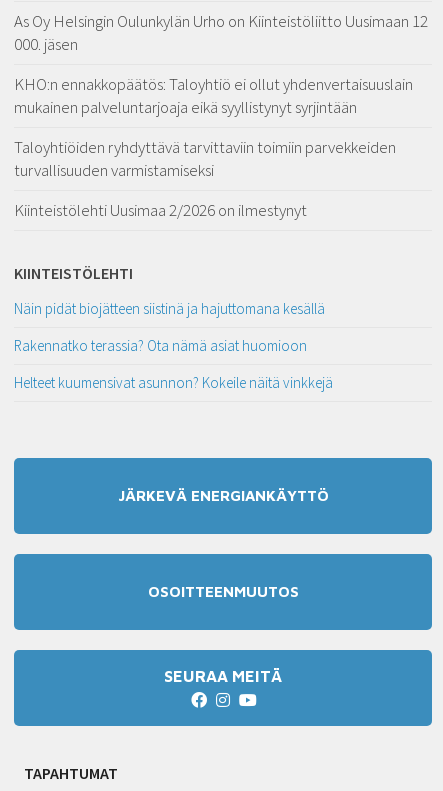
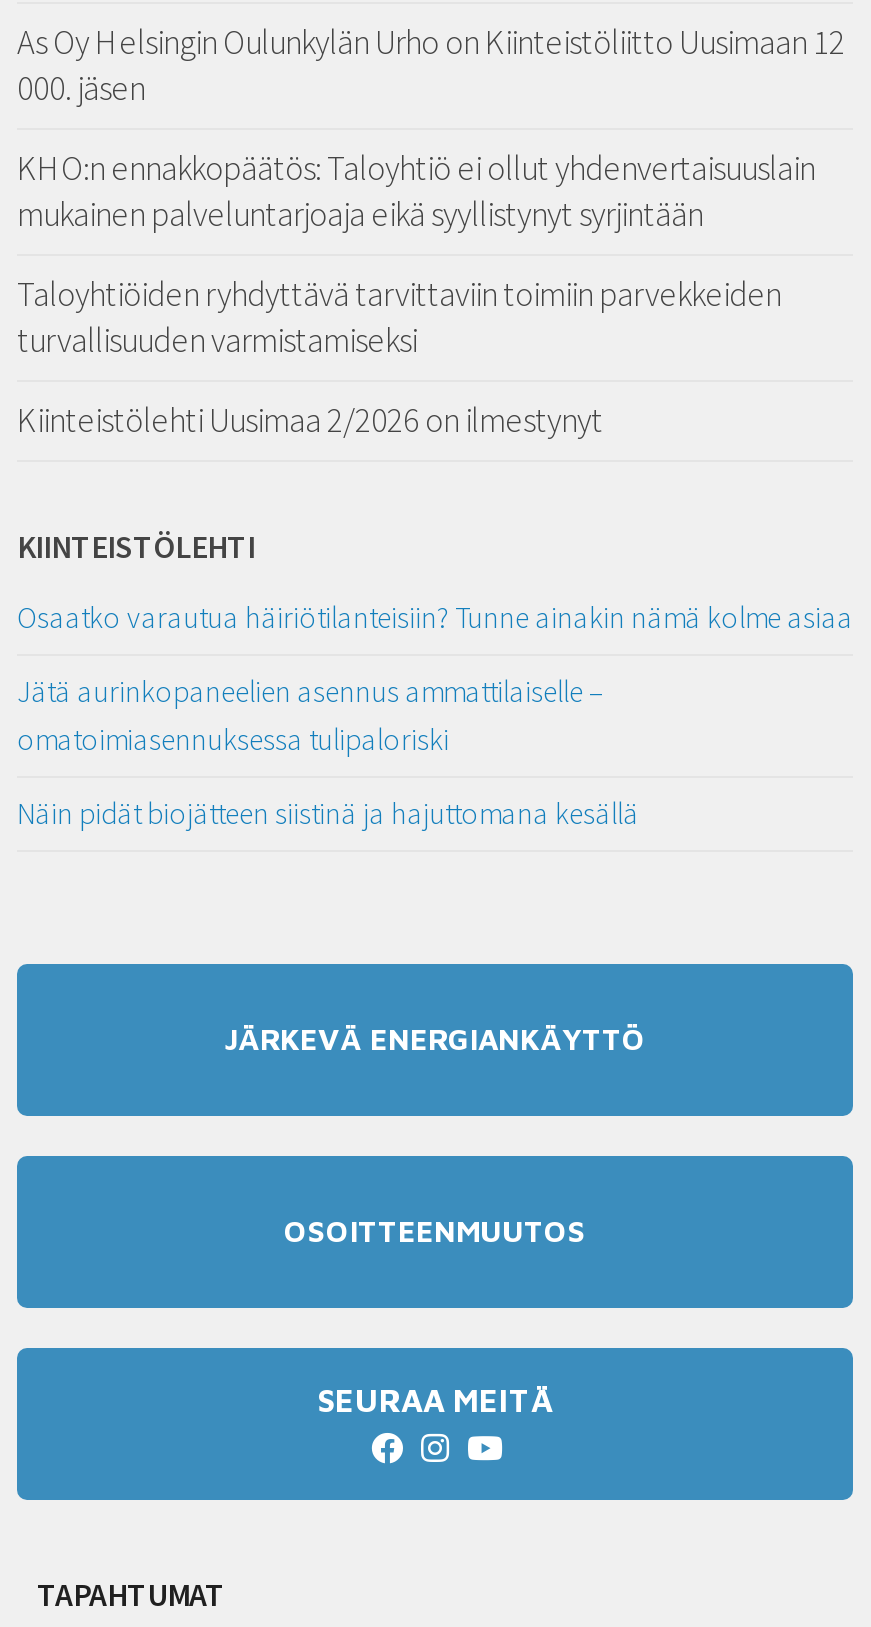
none -> [17,599,853,759] Osaatko varautua häiriötilanteisiin? Tunne ainakin nämä kolme asiaa | Jätä aurinkopaneelien asennus ammattilaiselle – | omatoimiasennuksessa tulipaloriski
moved [14,299,325,318] -> [17,795,639,833]: Näin pidät biojätteen siistinä ja hajuttomana kesällä
[14,336,333,392] Rakennatko terassia? Ota nämä asiat huomioon | Helteet kuumensivat asunnon? Kokeile näitä vinkkejä -> none

